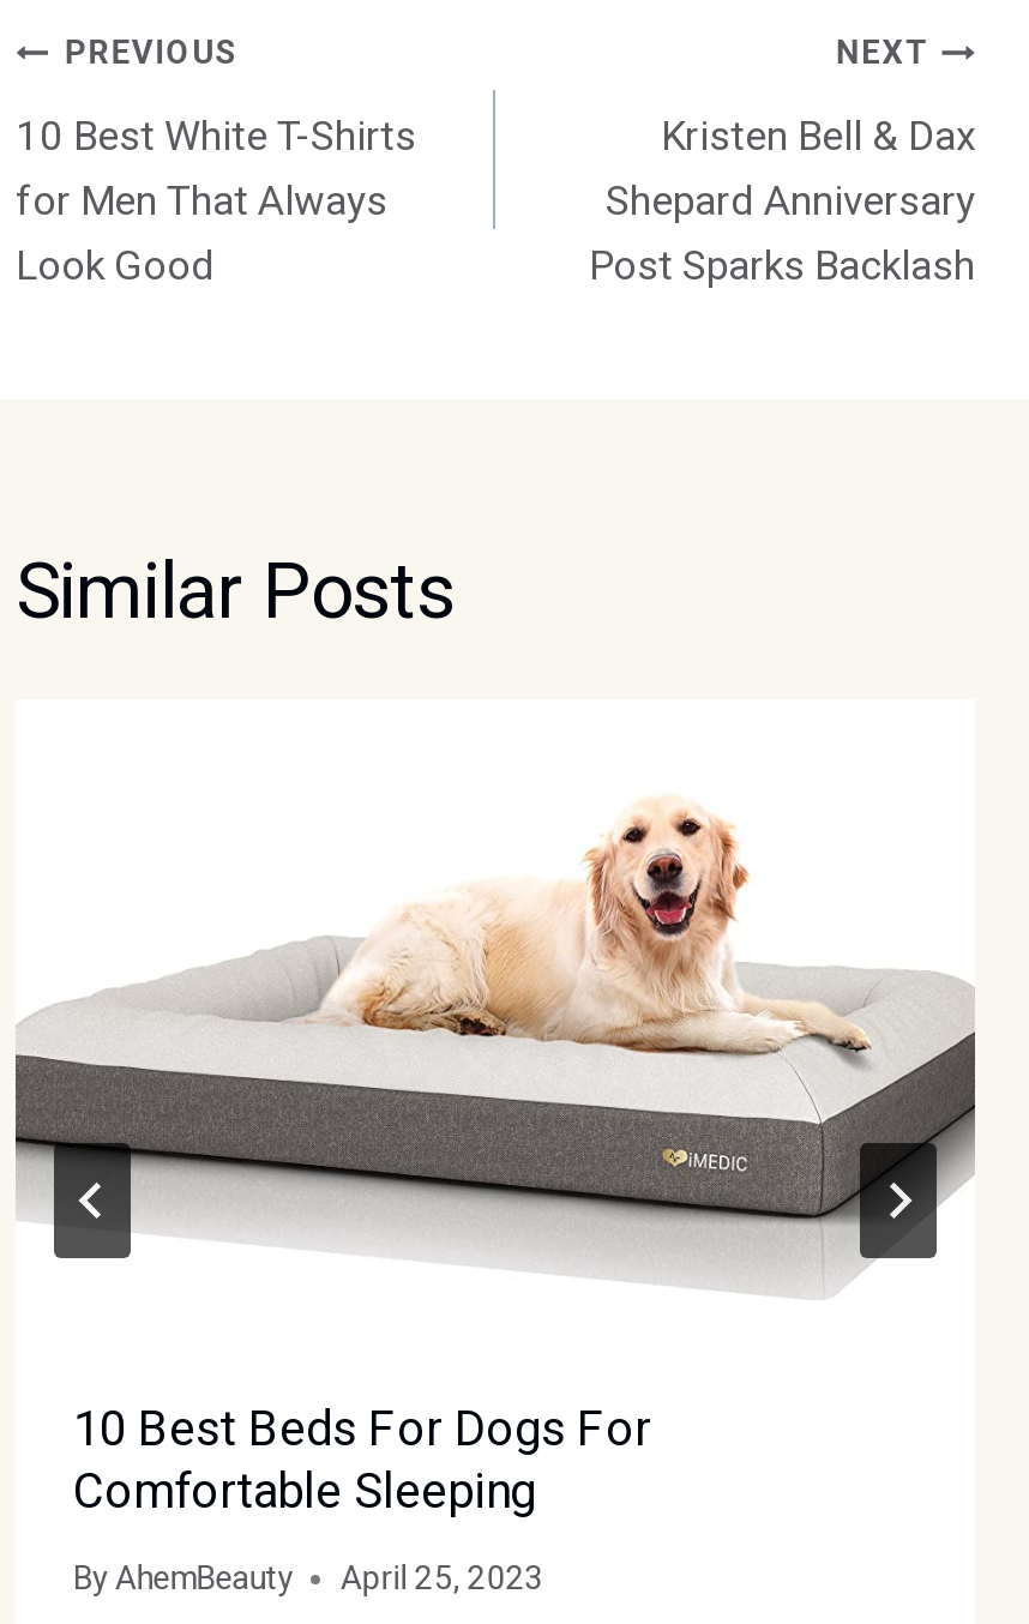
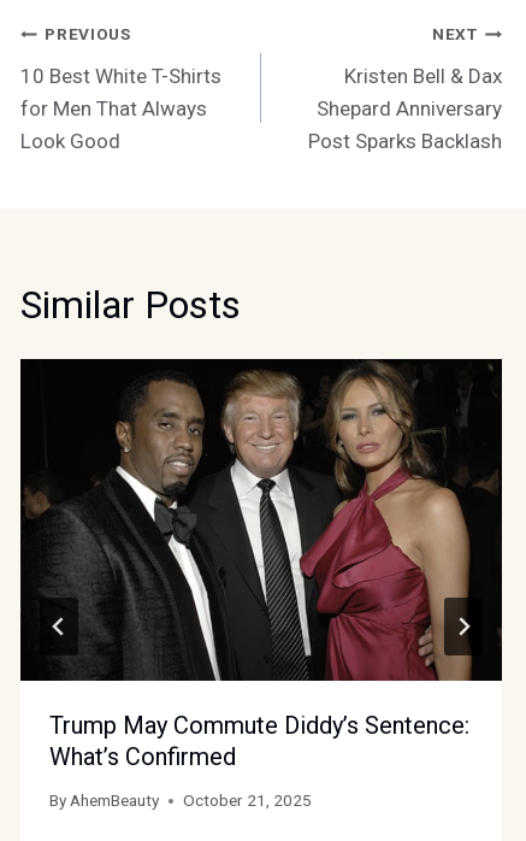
[13,699,977,1519] [image] | 10 Best Beds For Dogs For | Comfortable Sleeping -> [19,358,503,771] [image] | Trump May Commute Diddy’s Sentence: | What’s Confirmed
[73,1559,544,1597] By AhemBeauty April 25, 2023 -> [49,791,312,810] By AhemBeauty October 21, 2025

